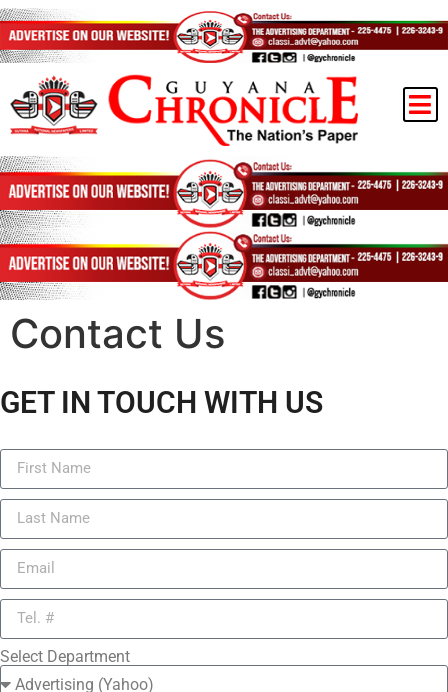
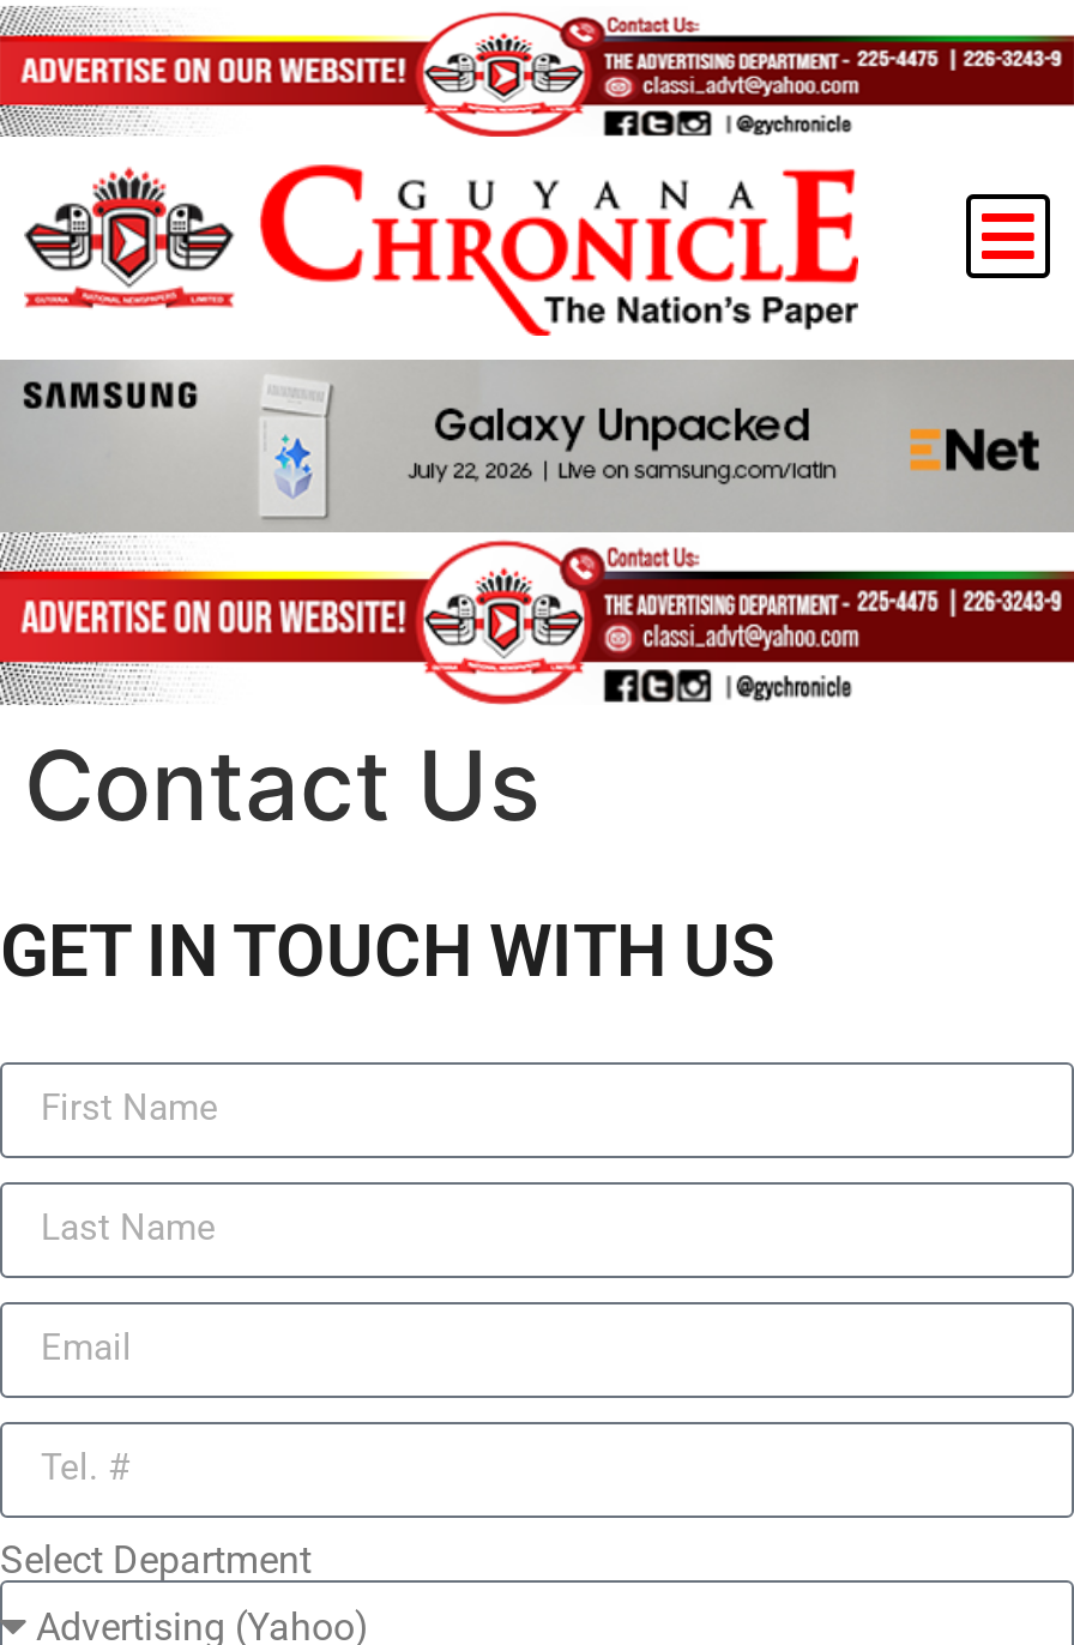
[3,157,445,228] [image] -> [7,360,1067,532] [image]

